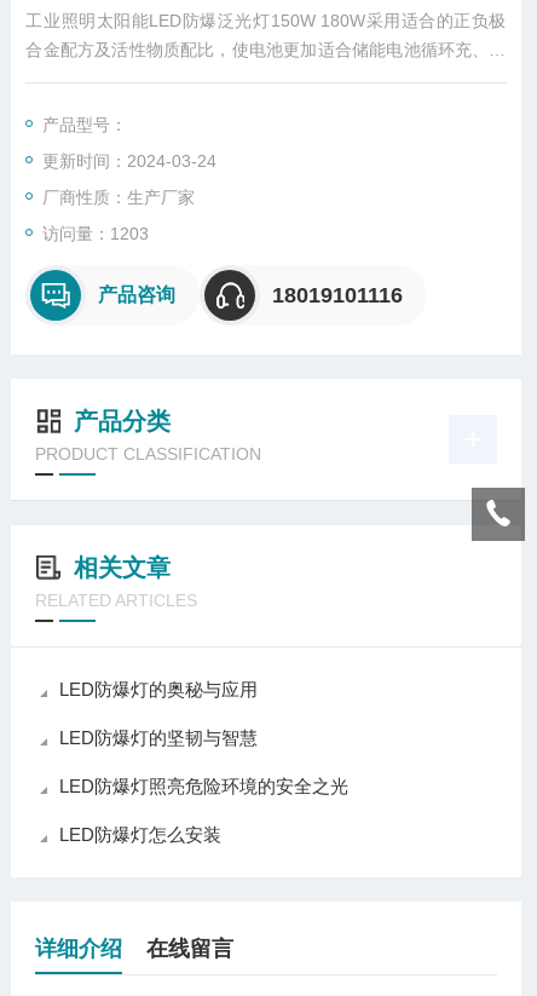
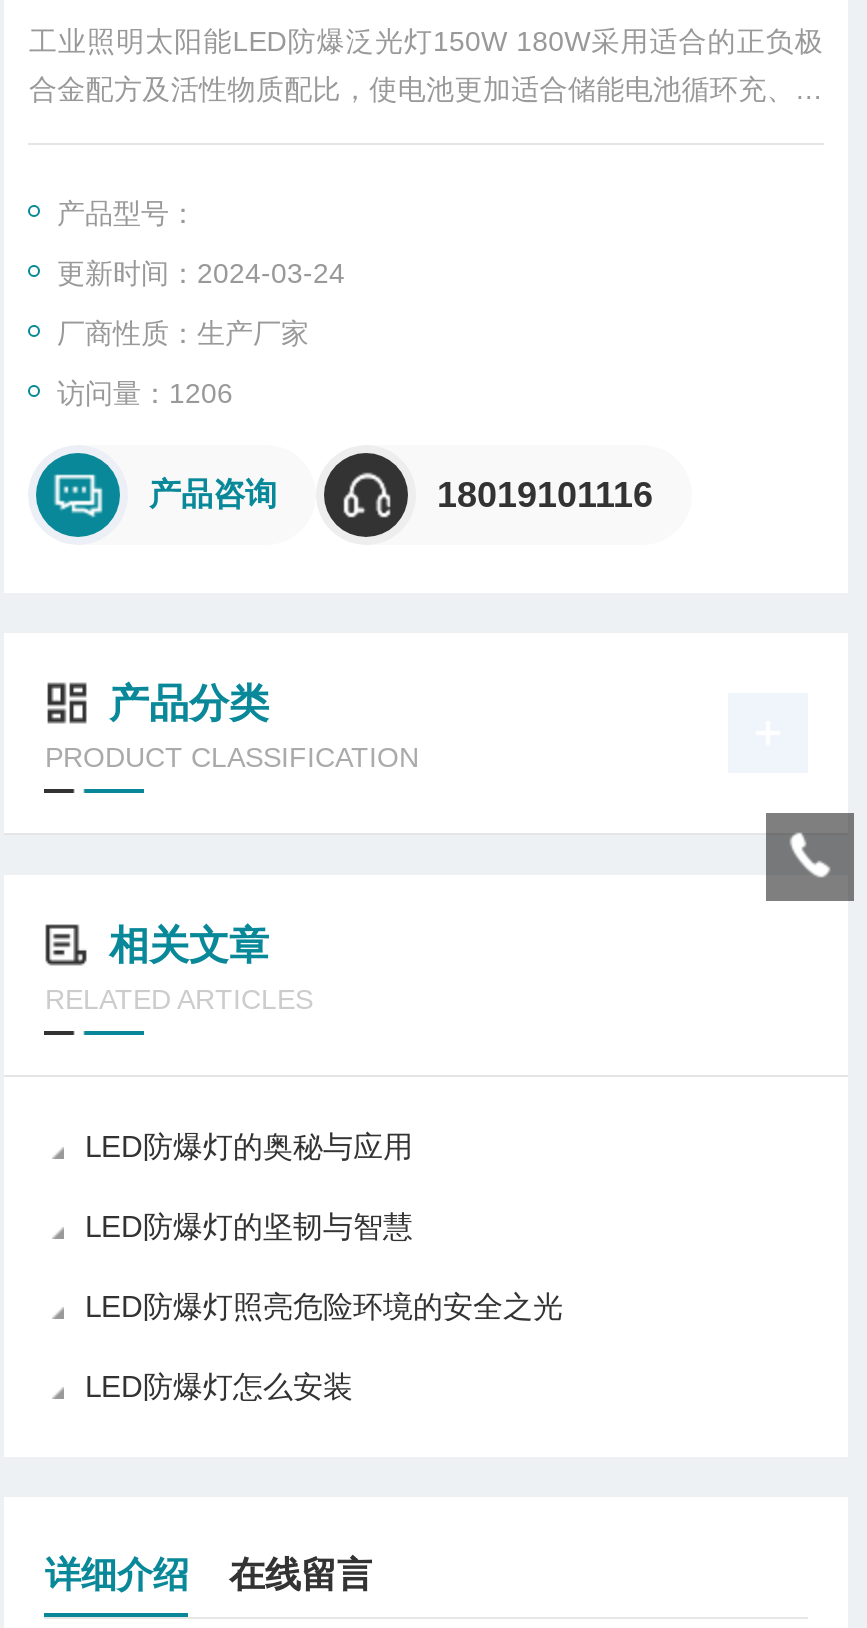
[43,224,149,243] 访问量：1203 -> [57,377,233,409] 访问量：1206

